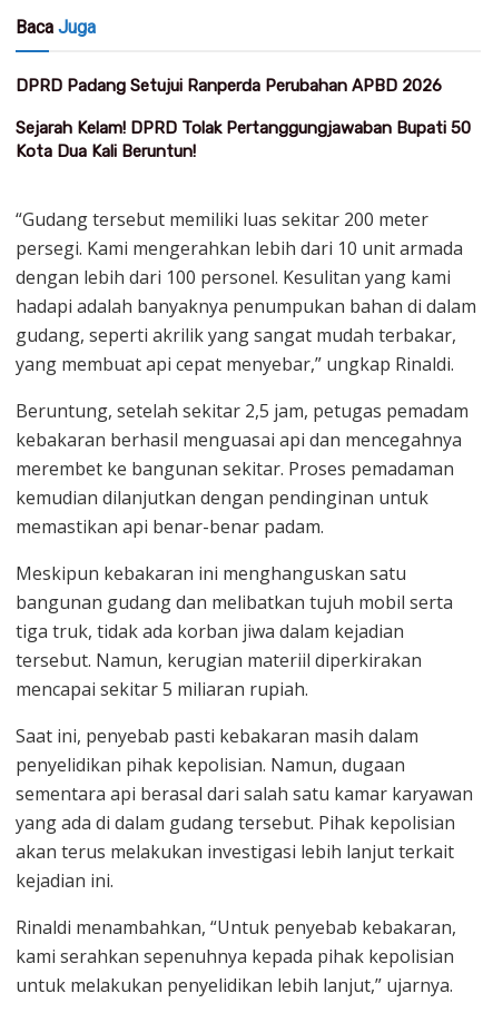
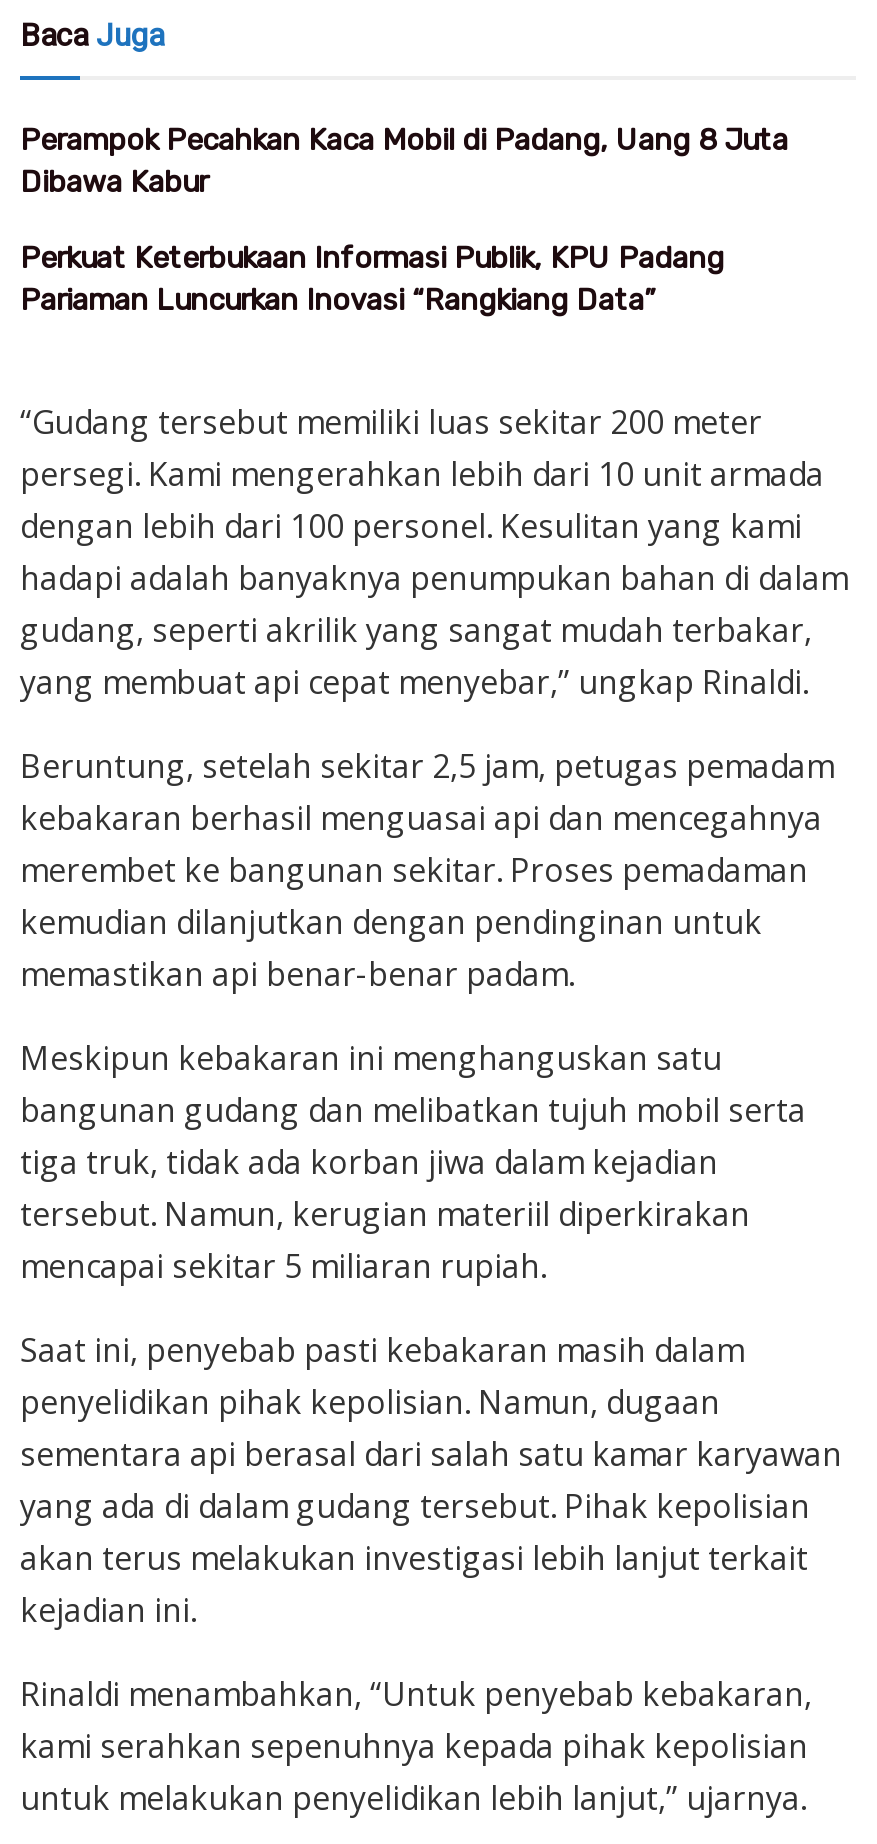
[16,76,442,96] DPRD Padang Setujui Ranperda Perubahan APBD 2026 -> [20,122,788,200] Perampok Pecahkan Kaca Mobil di Padang, Uang 8 Juta | Dibawa Kabur
[16,118,471,162] Sejarah Kelam! DPRD Tolak Pertanggungjawaban Bupati 50 | Kota Dua Kali Beruntun! -> [20,240,724,318] Perkuat Keterbukaan Informasi Publik, KPU Padang | Pariaman Luncurkan Inovasi “Rangkiang Data”

